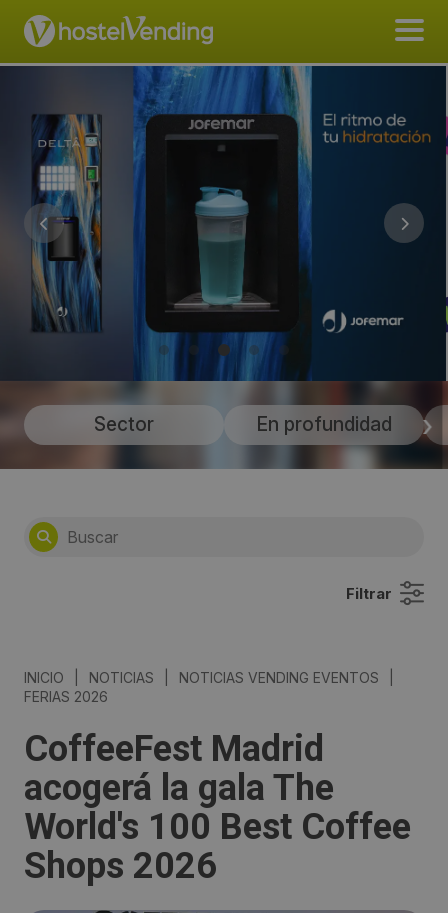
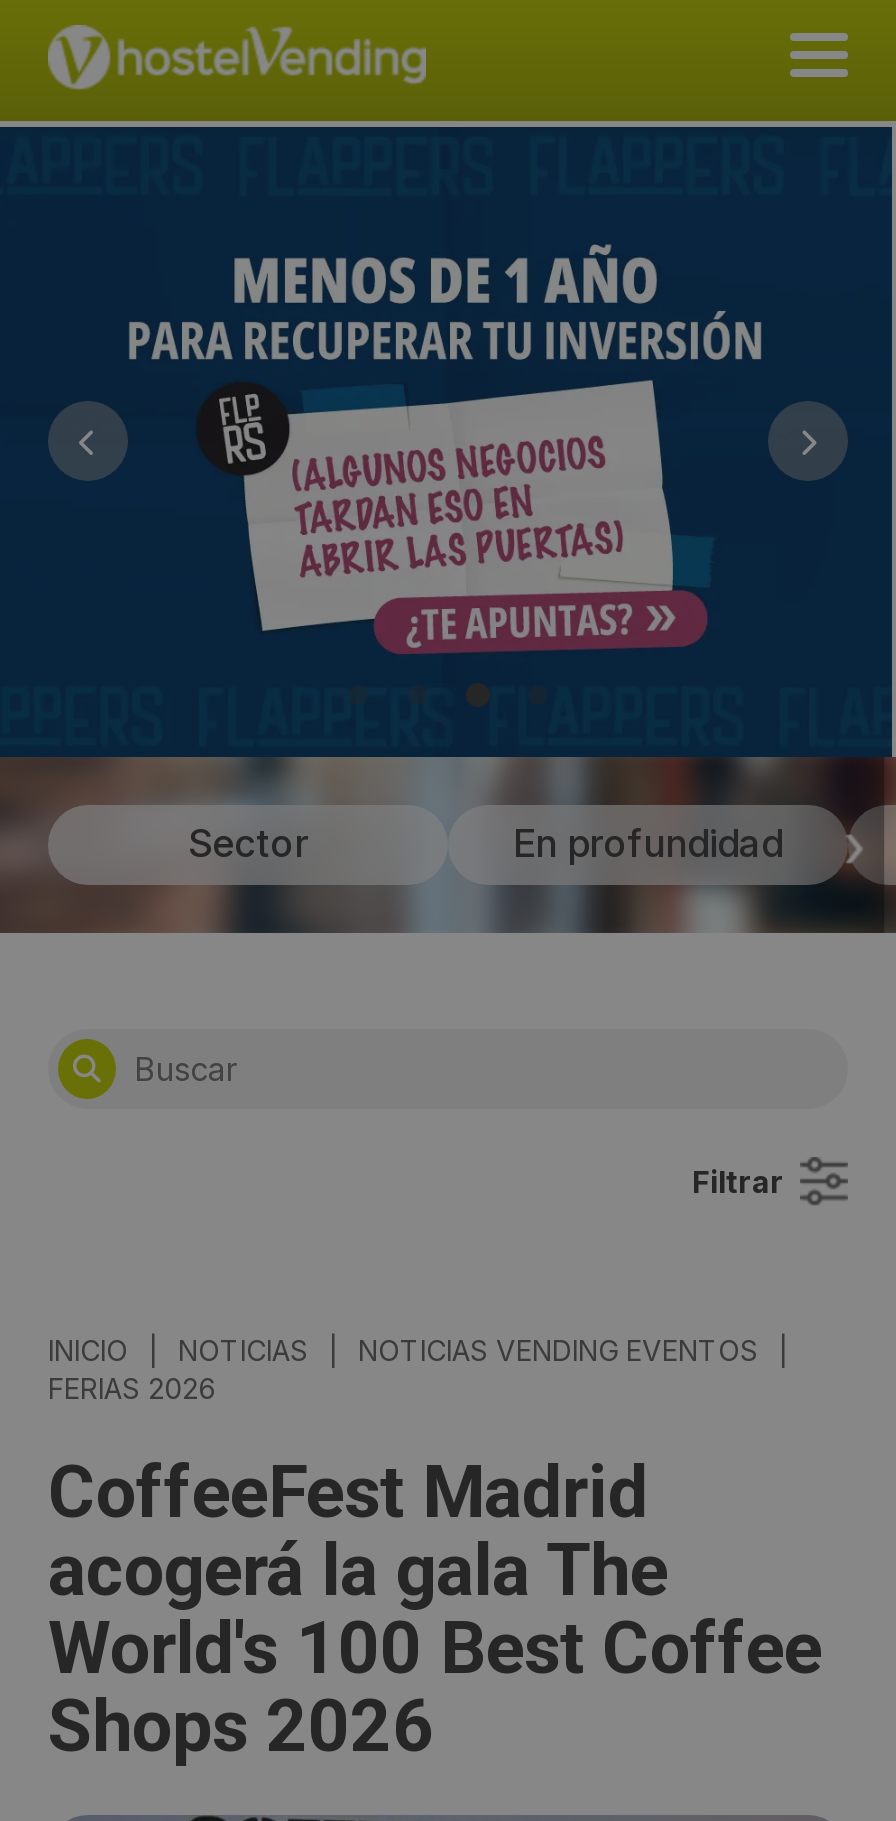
[3,65,445,381] [image] -> [6,125,890,757] [image]

